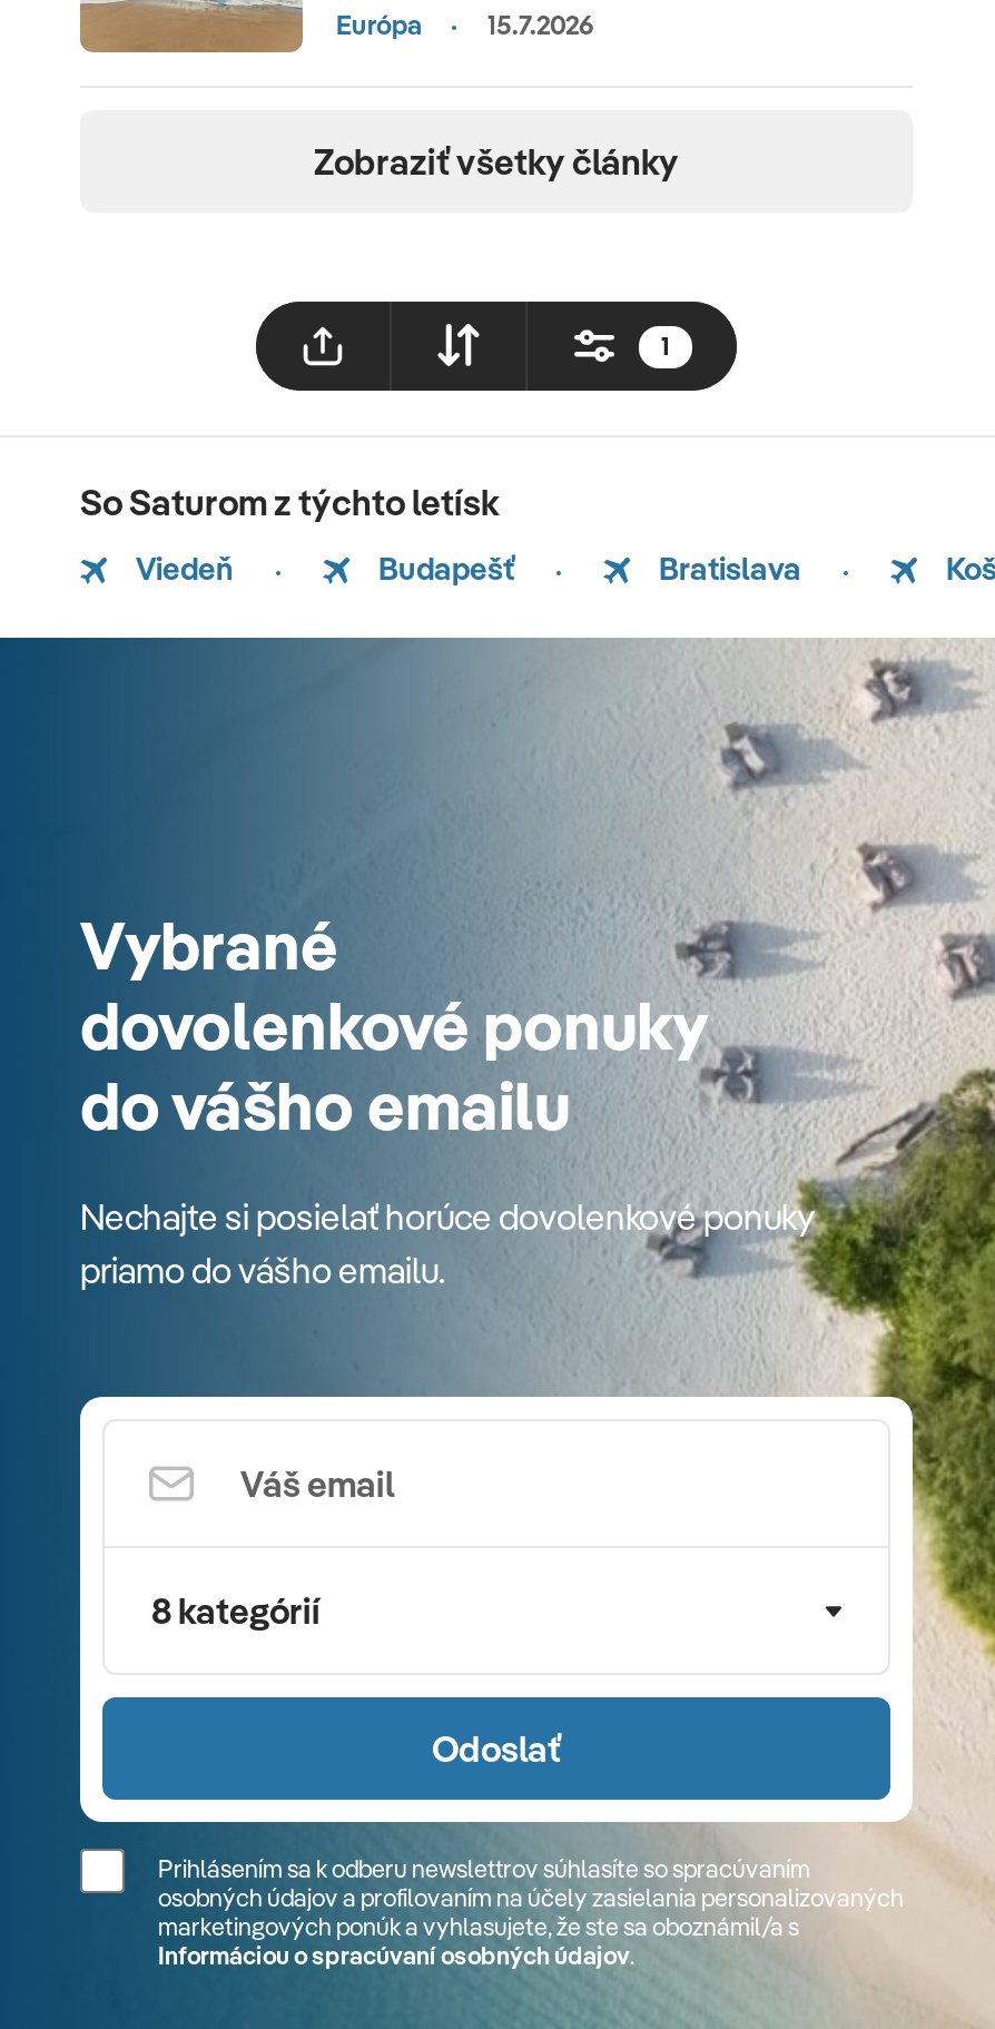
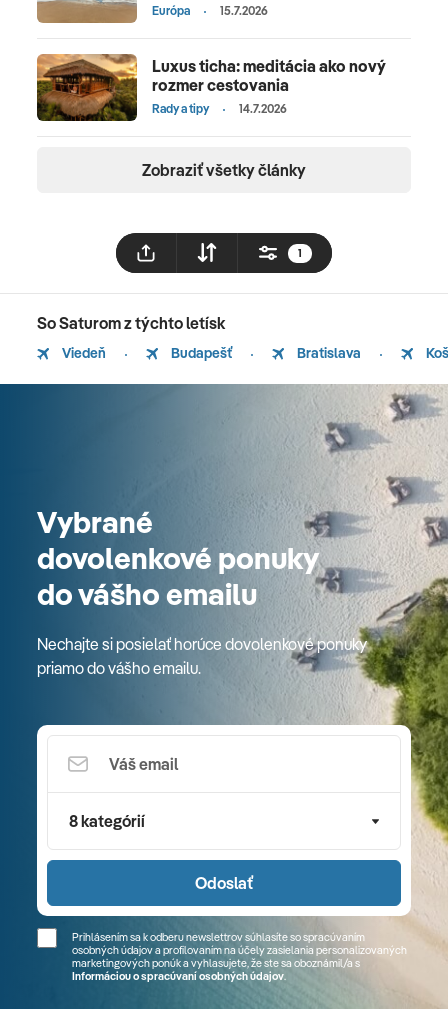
none -> [36,53,386,122] [image] | Luxus ticha: meditácia ako nový | rozmer cestovania | Rady a tipy | 14.7.2026

